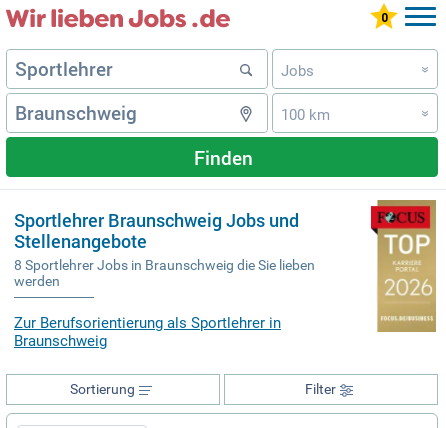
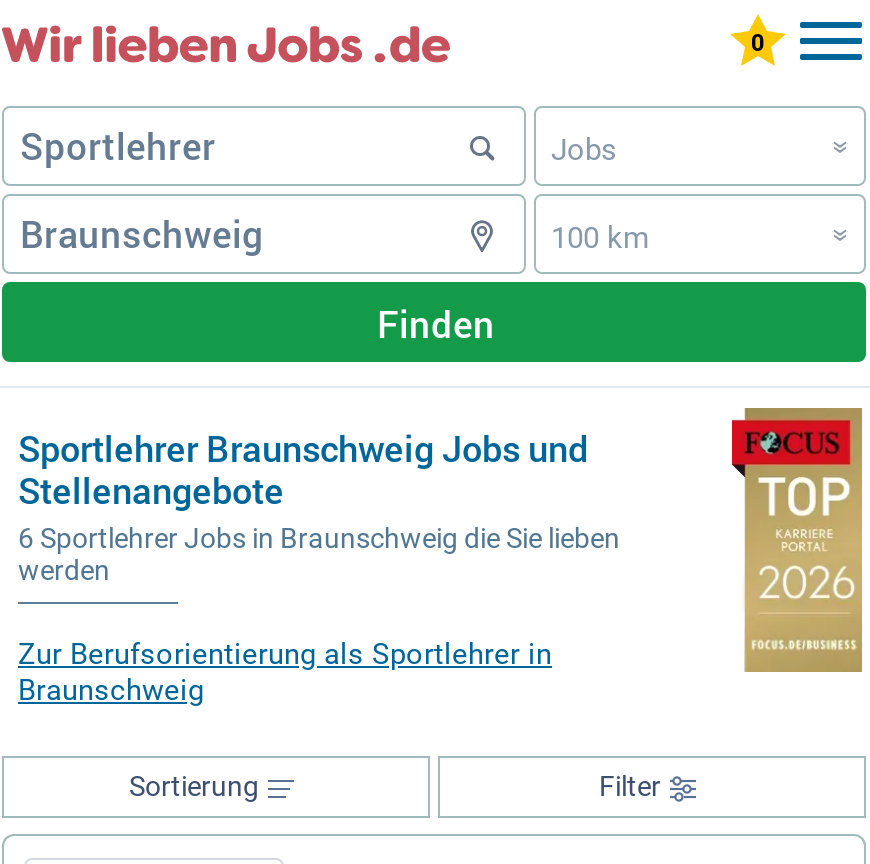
[14,257,315,273] 8 Sportlehrer Jobs in Braunschweig die Sie lieben -> [18,523,620,555] 6 Sportlehrer Jobs in Braunschweig die Sie lieben

